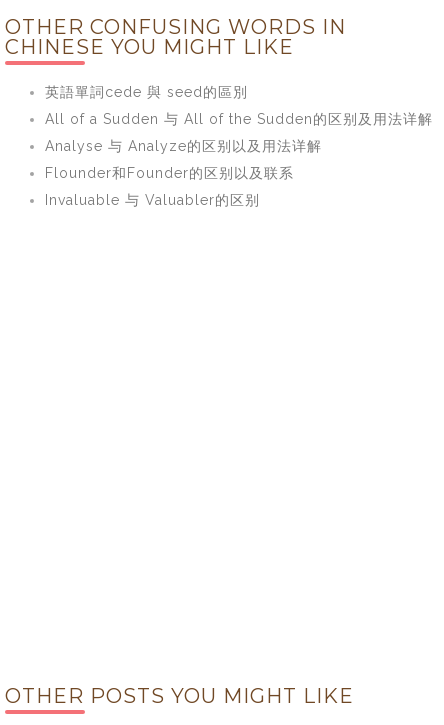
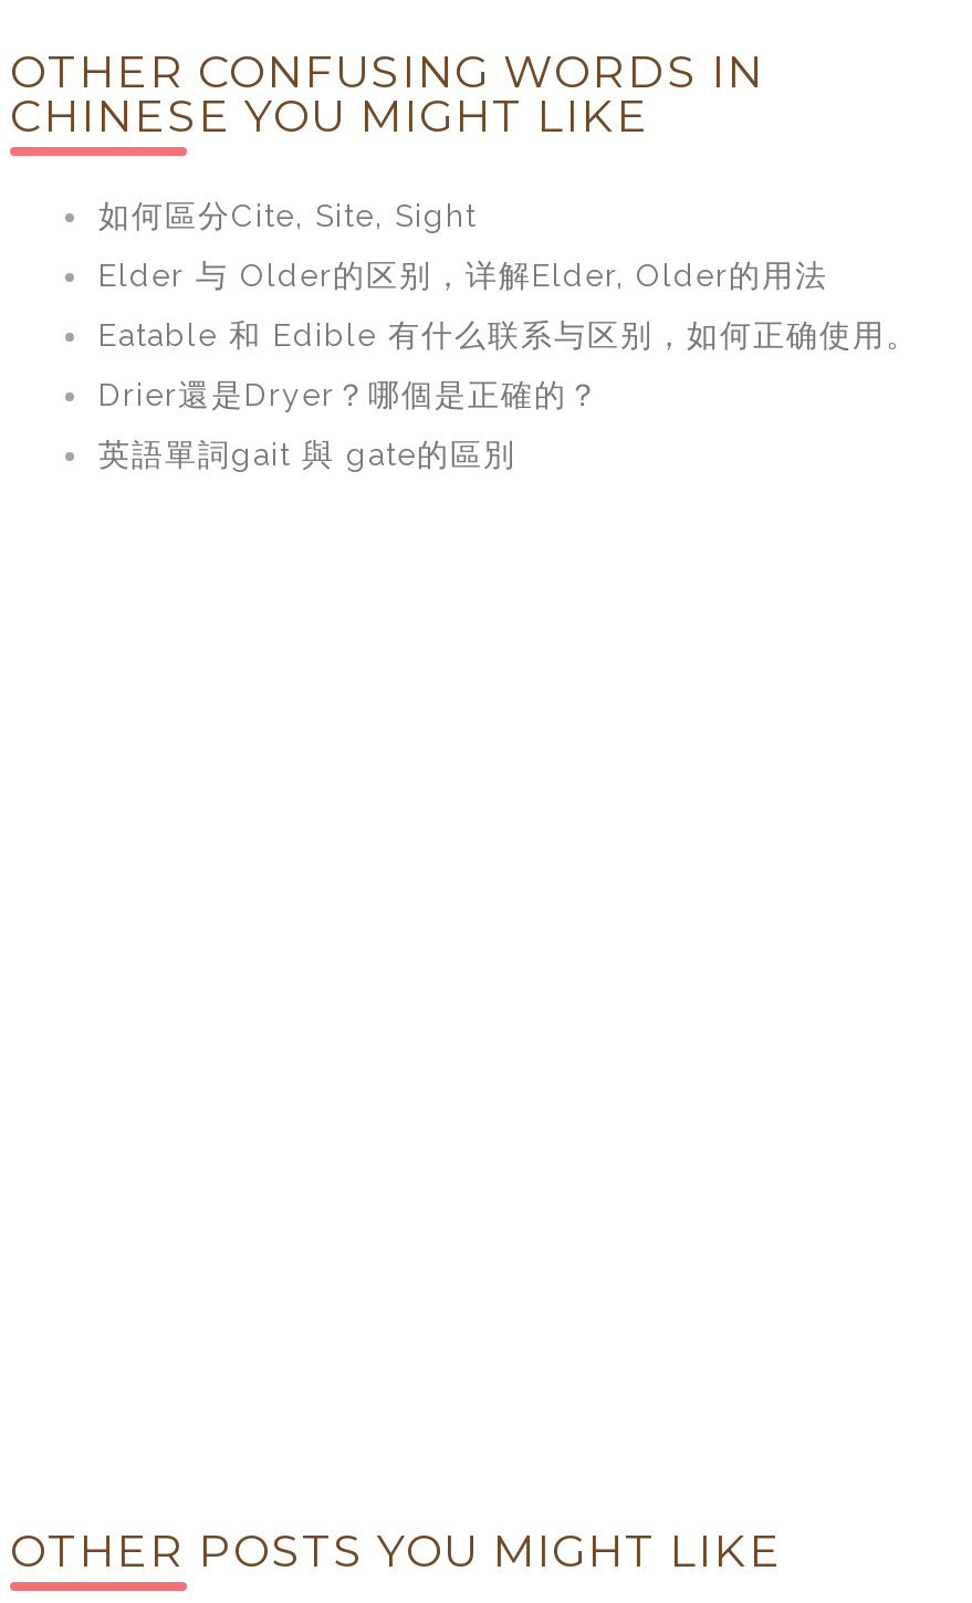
[45,84,248,100] 英語單詞cede 與 seed的區別 -> [98,198,477,233] 如何區分Cite, Site, Sight
[45,111,433,127] All of a Sudden 与 All of the Sudden的区别及用法详解 -> [98,258,828,293] Elder 与 Older的区别，详解Elder, Older的用法
[45,138,322,154] Analyse 与 Analyze的区别以及用法详解 -> [98,317,919,353] Eatable 和 Edible 有什么联系与区别，如何正确使用。
[45,165,294,181] Flounder和Founder的区别以及联系 -> [98,377,600,412] Drier還是Dryer？哪個是正確的？
[45,192,260,208] Invaluable 与 Valuabler的区别 -> [98,437,516,472] 英語單詞gait 與 gate的區別

